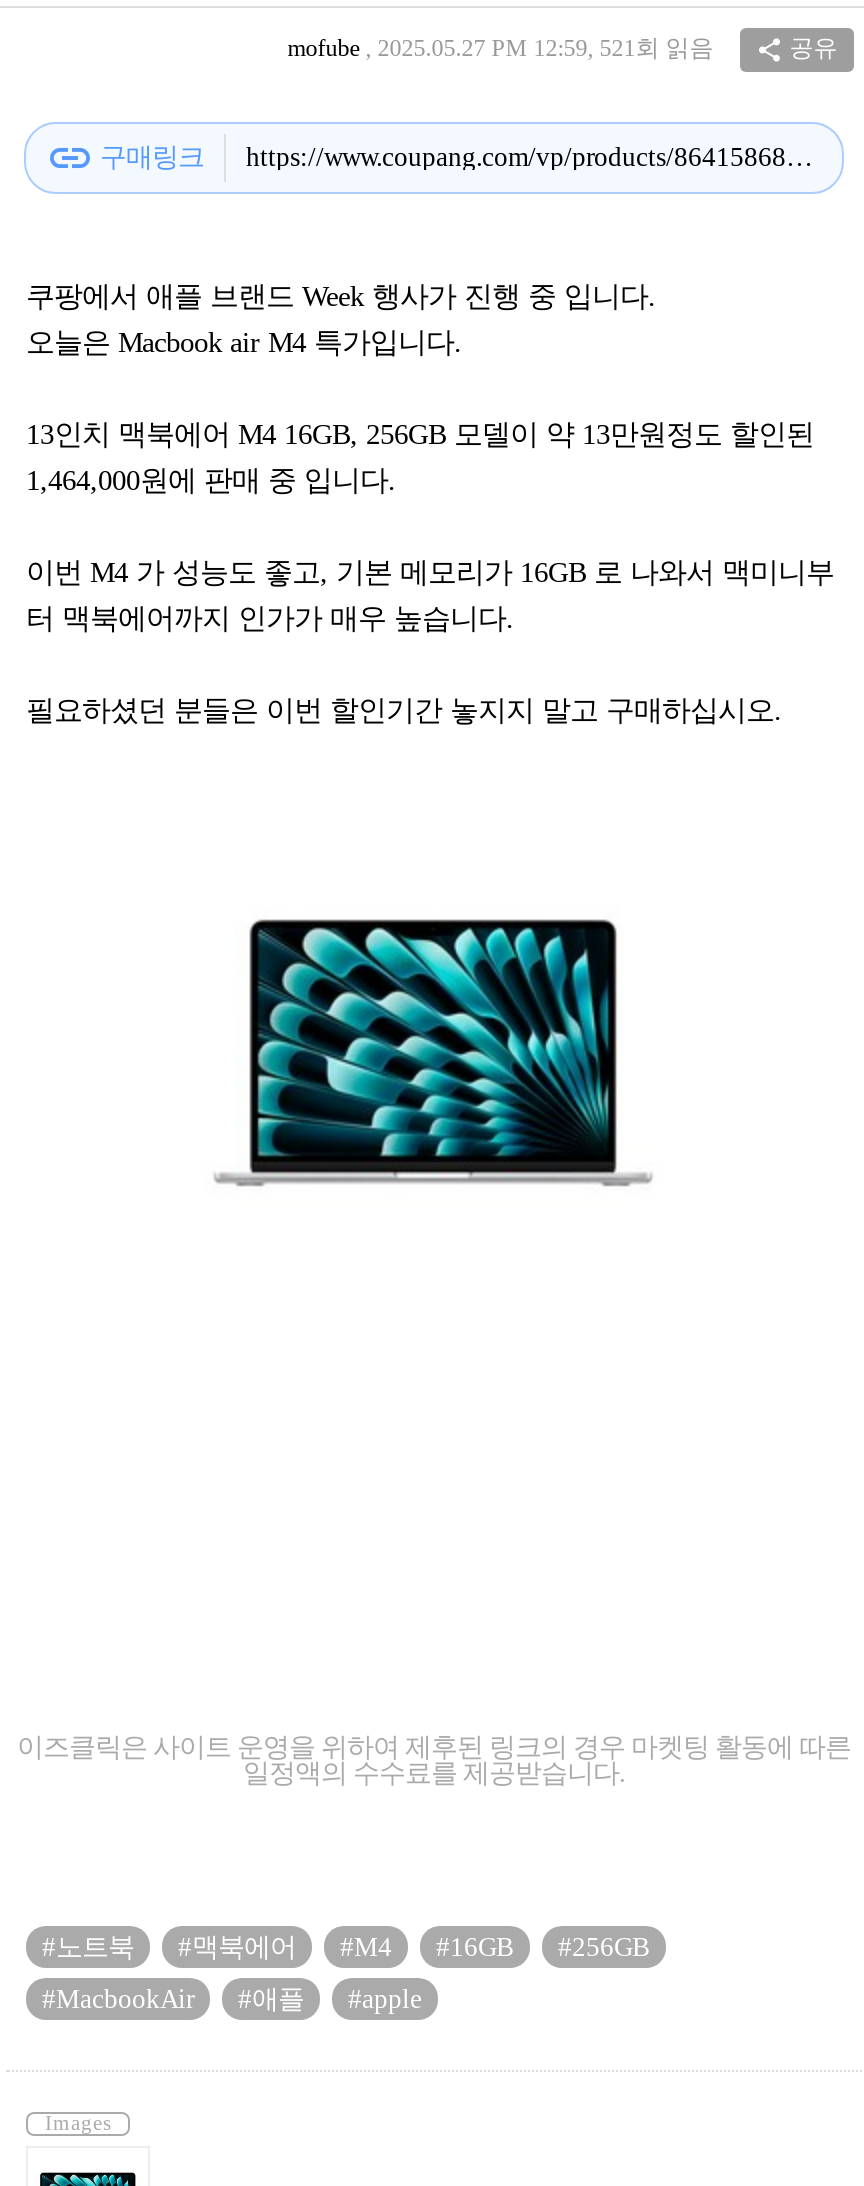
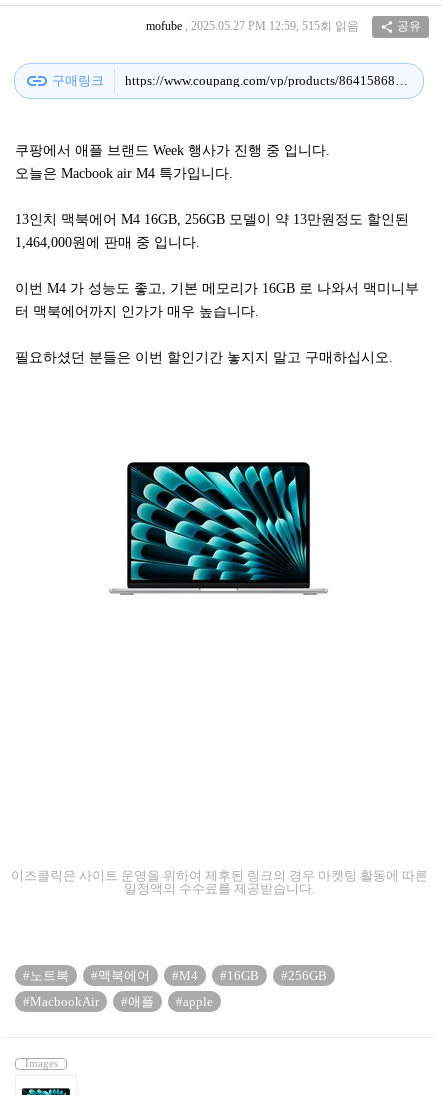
[287,34,719,62] mofube , 2025.05.27 PM 12:59, 521회 읽음 -> [146,19,362,33] mofube , 2025.05.27 PM 12:59, 515회 읽음

